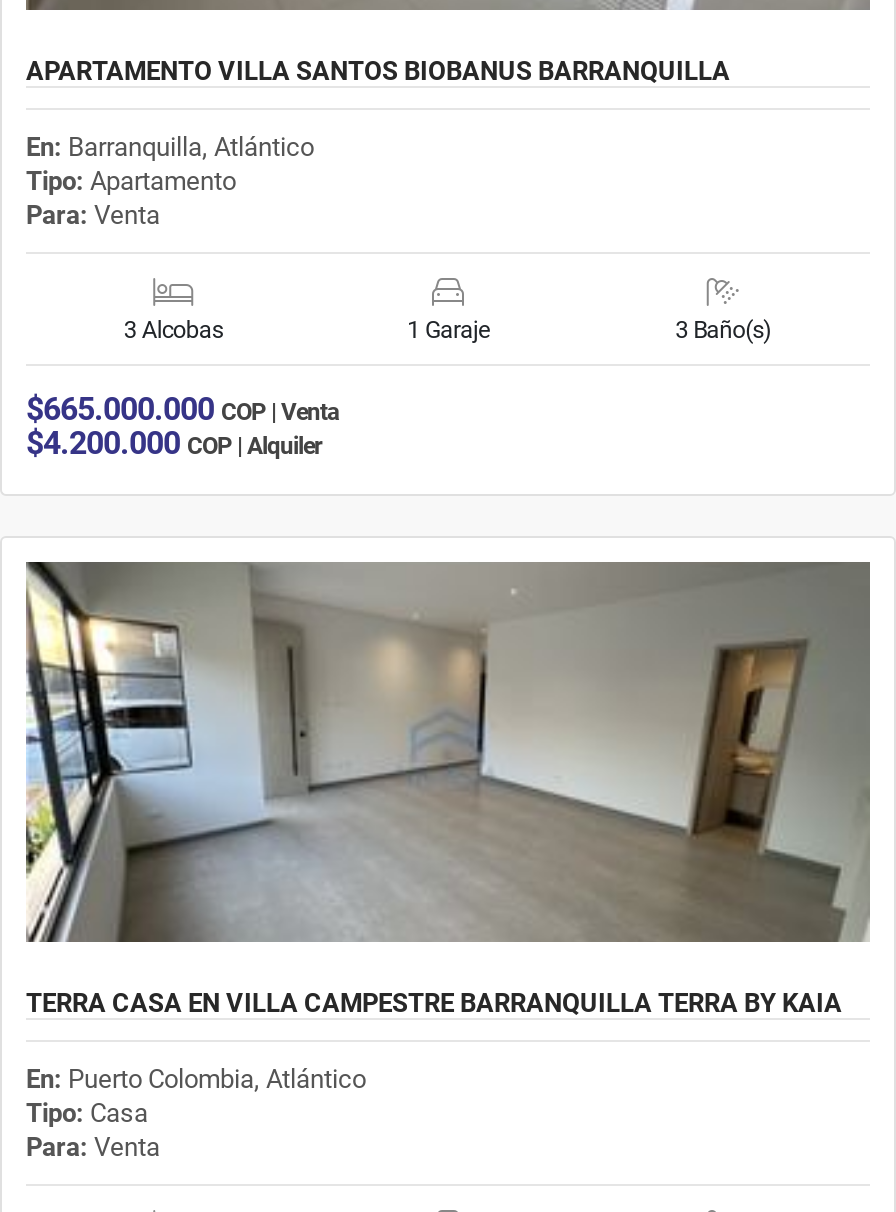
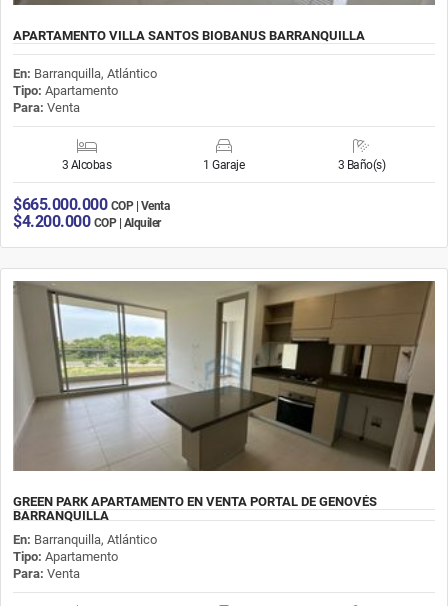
[26,560,870,1018] [image] | TERRA CASA EN VILLA CAMPESTRE BARRANQUILLA TERRA BY KAIA -> [13,281,435,523] [image] | GREEN PARK APARTAMENTO EN VENTA PORTAL DE GENOVÉS | BARRANQUILLA
[26,1064,366,1128] En: Puerto Colombia, Atlántico | Tipo: Casa -> [13,532,157,564] En: Barranquilla, Atlántico | Tipo: Apartamento

